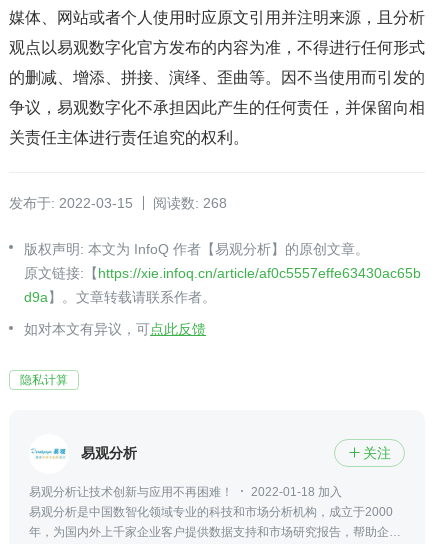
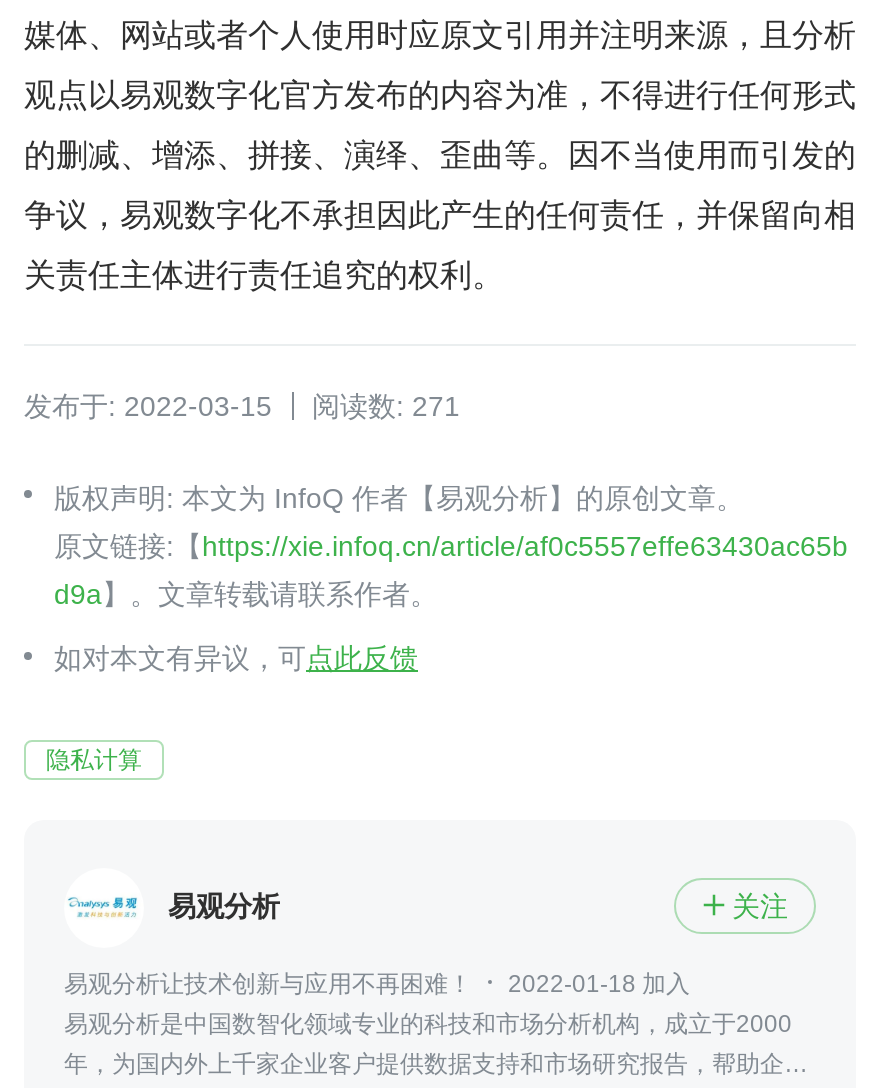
[9,195,227,211] 发布于: 2022-03-15 阅读数: 268 -> [24,390,460,422] 发布于: 2022-03-15 阅读数: 271

